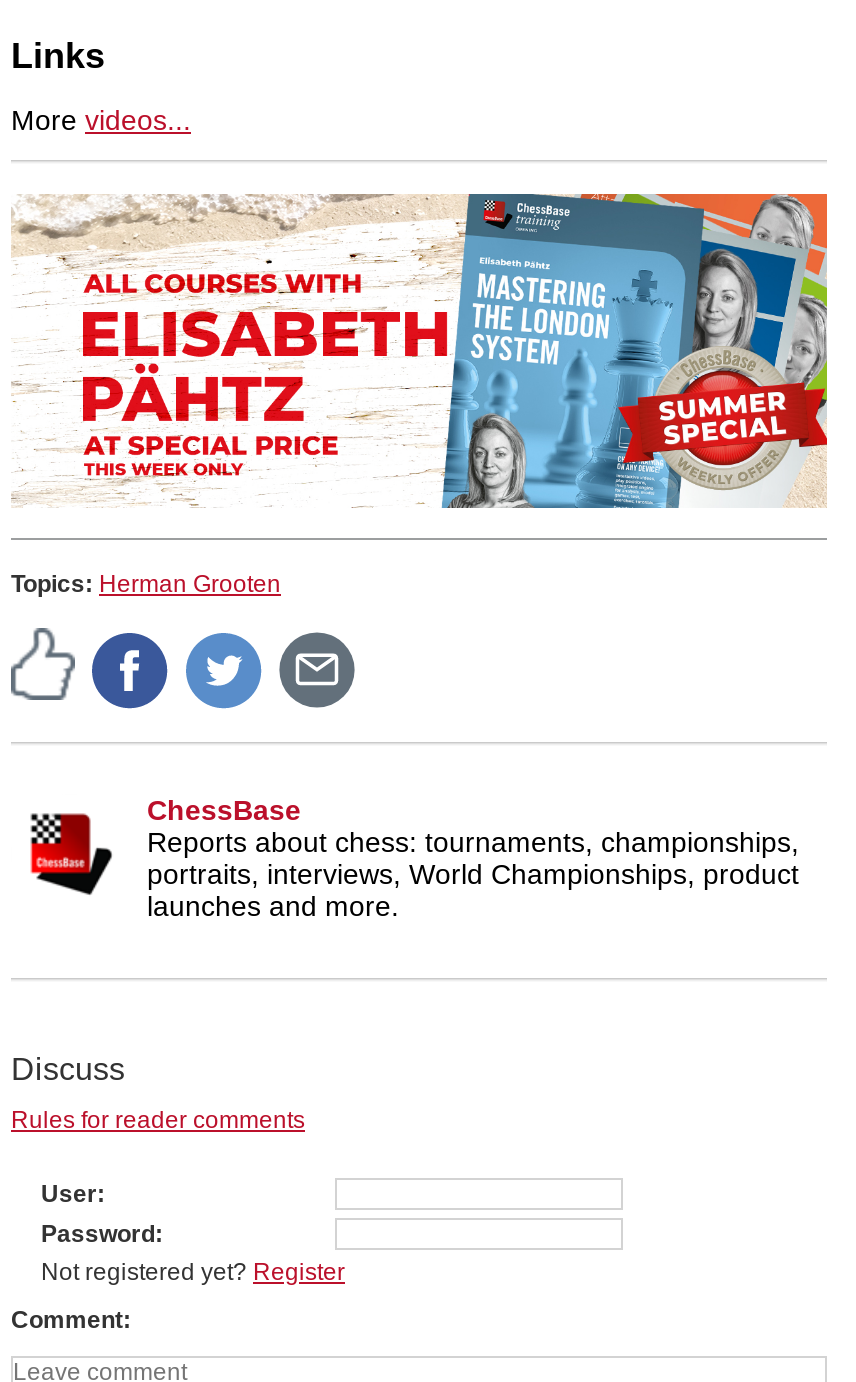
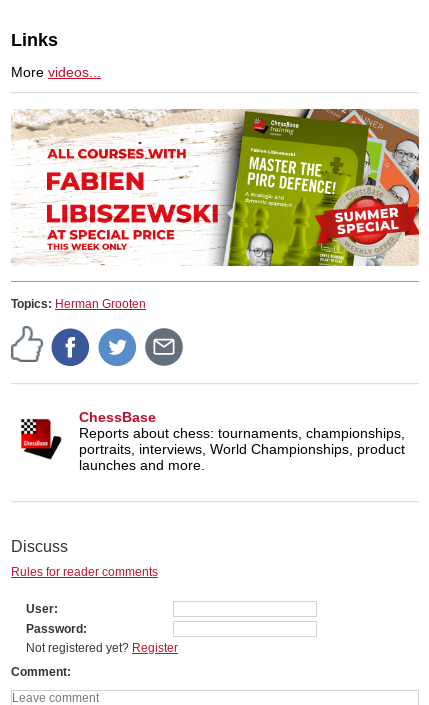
[81,192,829,510] [image] -> [47,108,420,267] [image]

